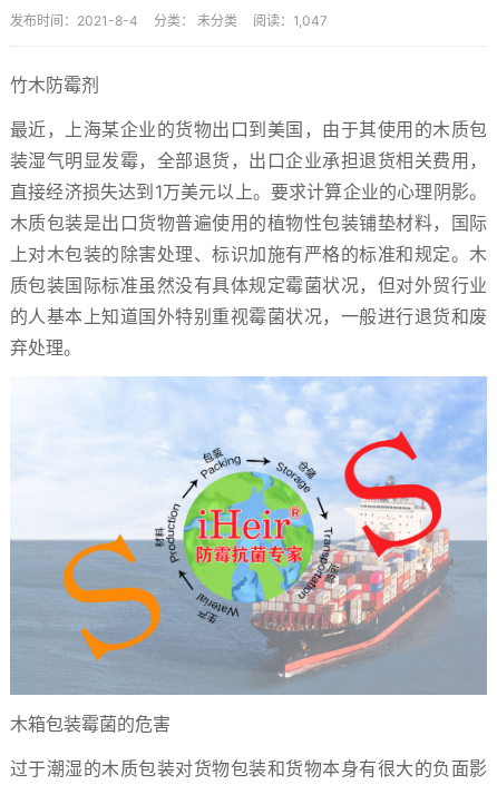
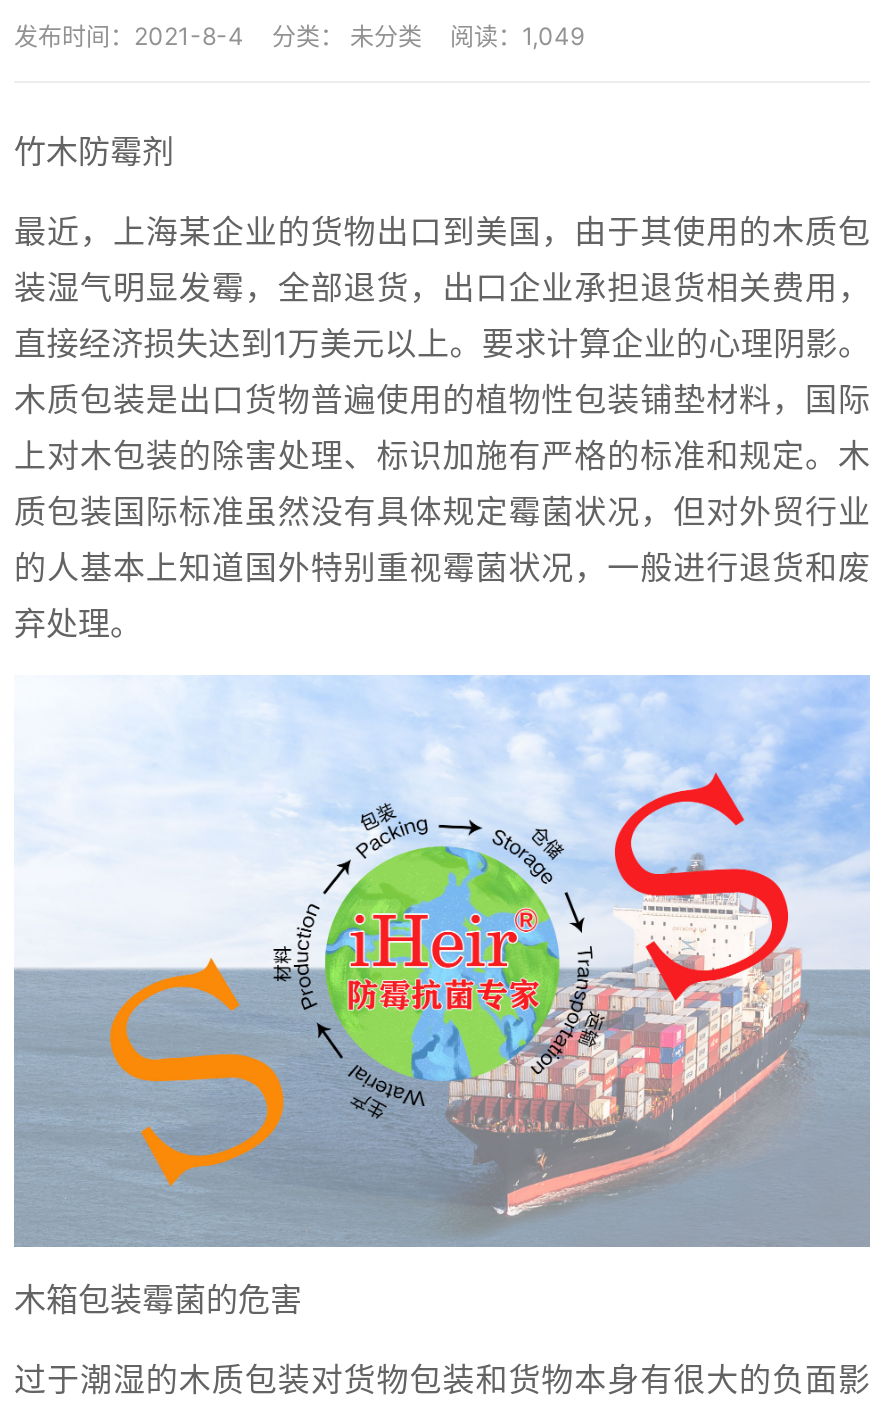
[10,12,328,29] 发布时间：2021-8-4 分类：未分类 阅读：1,047 -> [14,21,584,51] 发布时间：2021-8-4 分类：未分类 阅读：1,049

